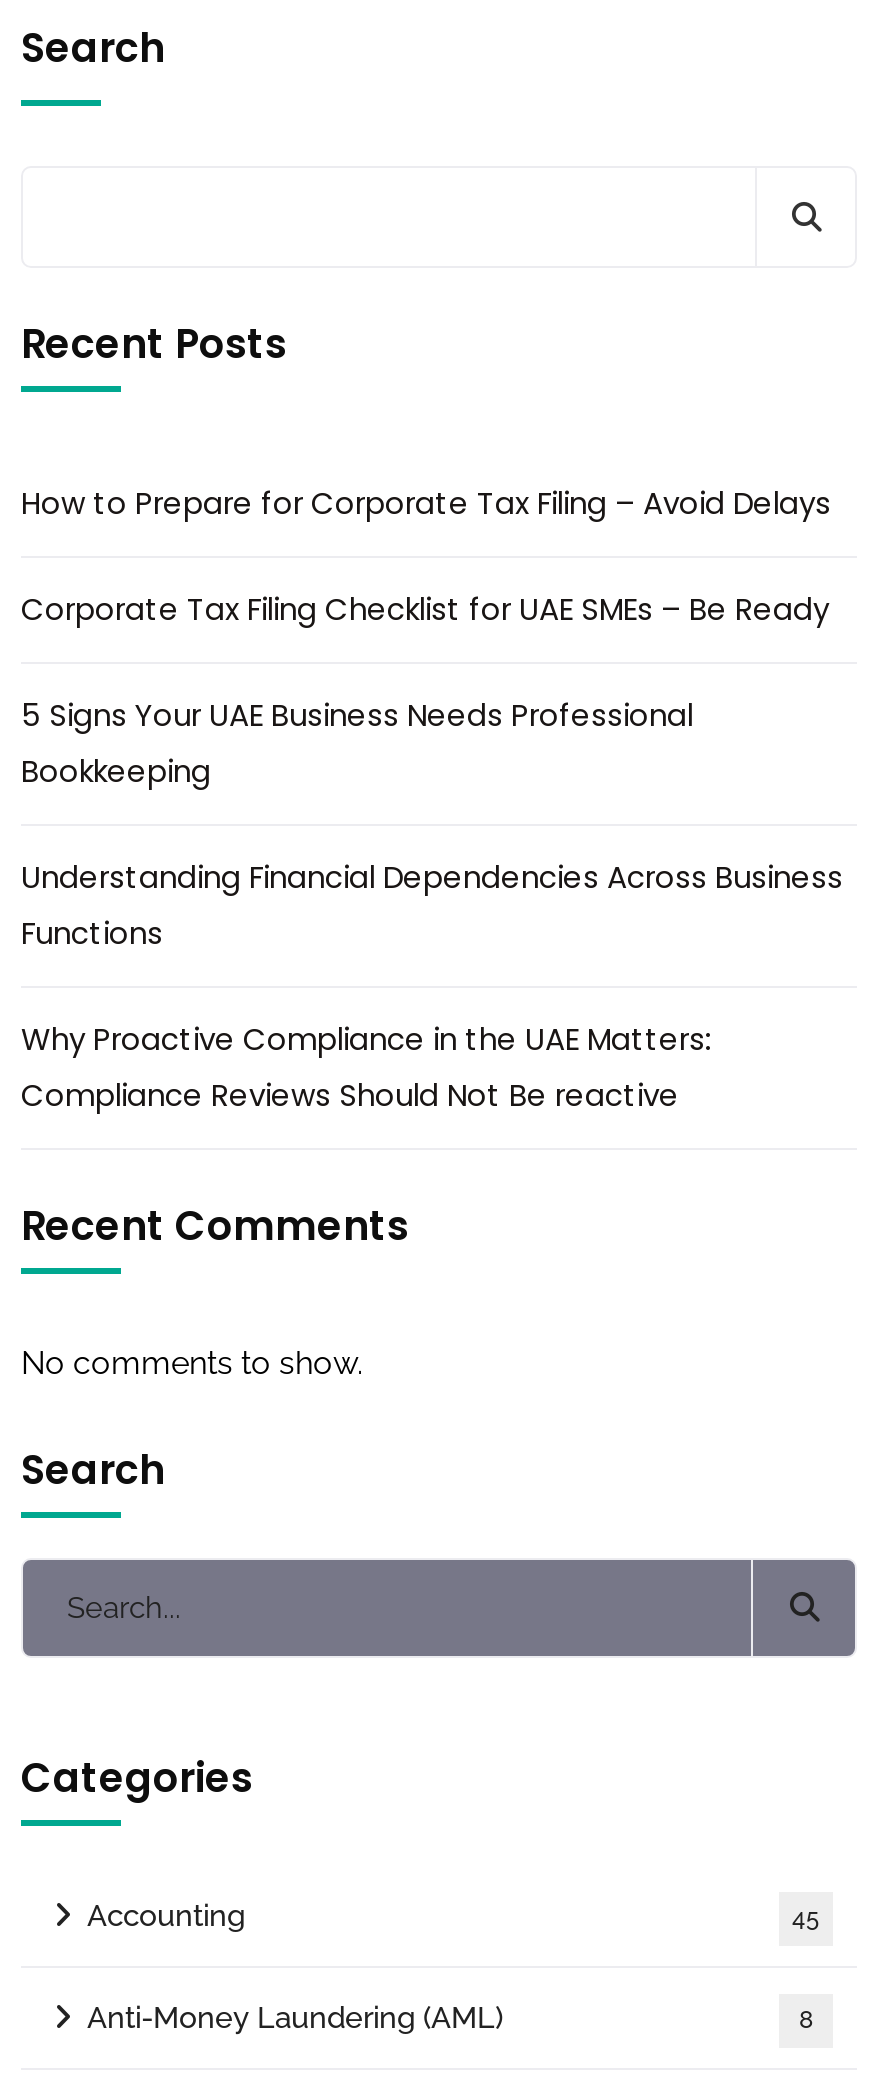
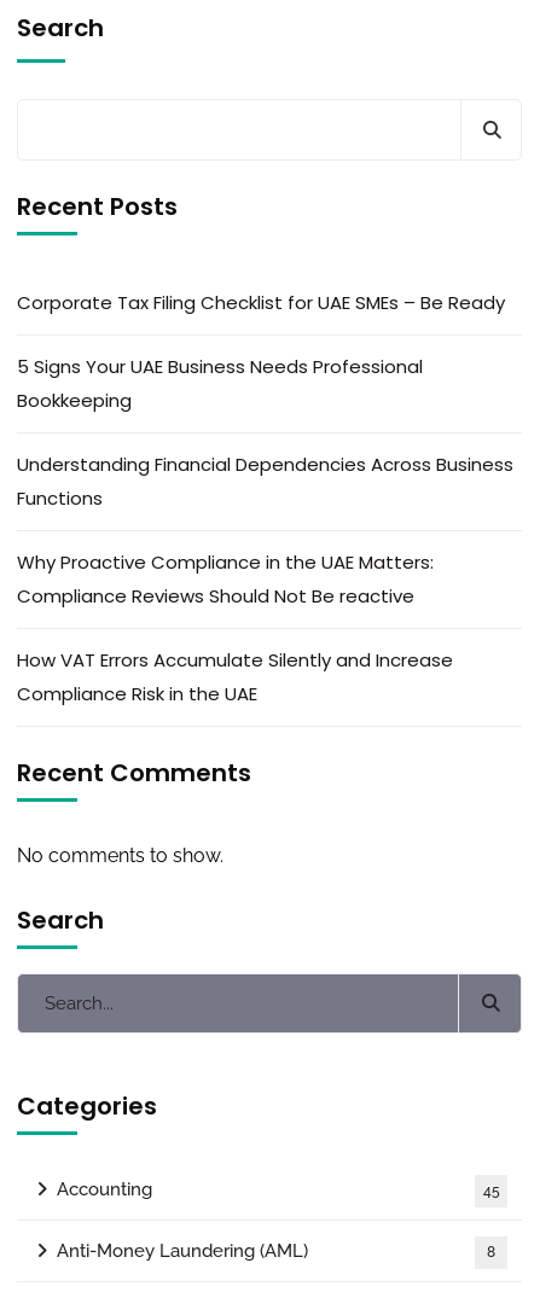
[21,482,831,524] How to Prepare for Corporate Tax Filing – Avoid Delays -> none
moved [21,588,843,1116] -> [17,290,513,609]: Corporate Tax Filing Checklist for UAE SMEs – Be Ready | 5 Signs Your UAE Business Needs Professional | Bookkeeping | Understanding Financial Dependencies Across Business | Functions | Why Proactive Compliance in the UAE Matters: | Compliance Reviews Should Not Be reactive
none -> [17,647,453,707] How VAT Errors Accumulate Silently and Increase | Compliance Risk in the UAE

